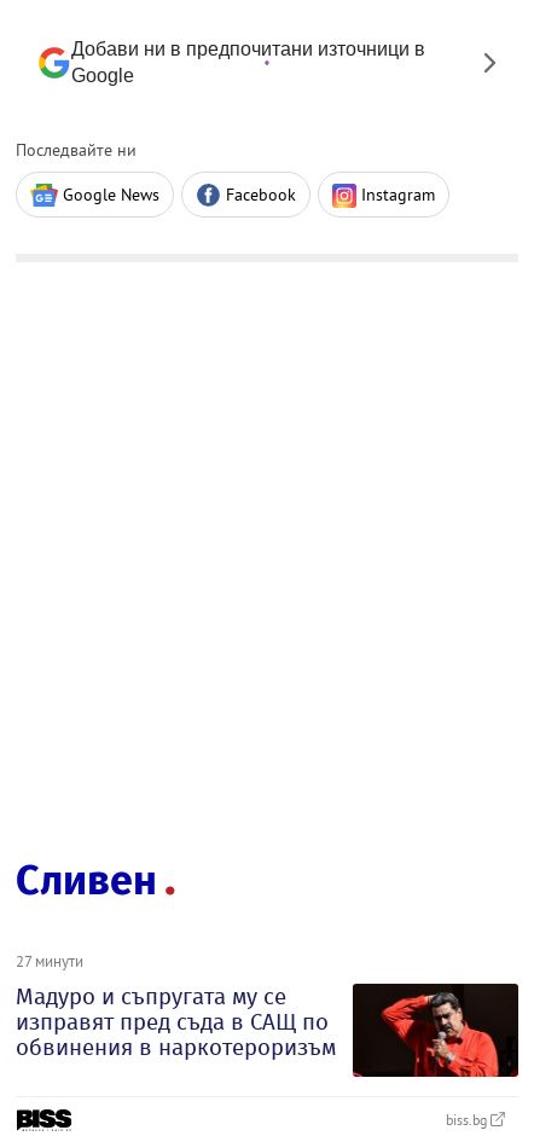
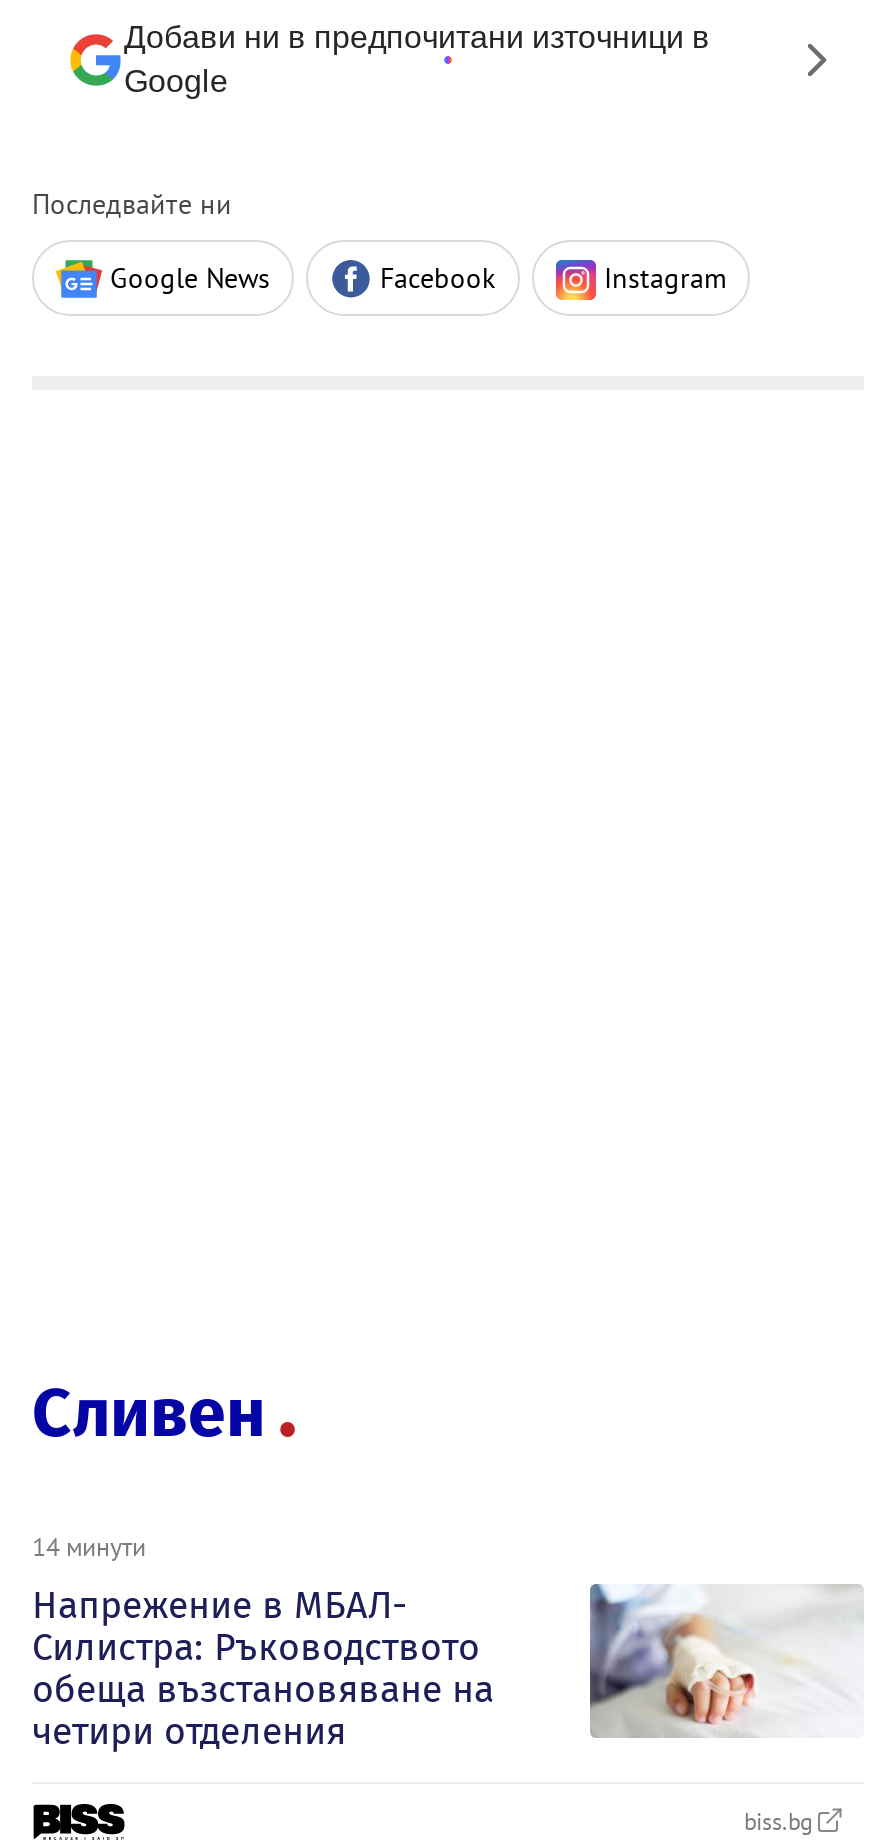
[16,951,336,1061] 27 минути | Мадуро и съпругата му се | изправят пред съда в САЩ по | обвинения в наркотероризъм -> [32,1530,494,1754] 14 минути | Напрежение в МБАЛ- | Силистра: Ръководството | обеща възстановяване на | четири отделения
[353,983,520,1078] [image] -> [588,1582,864,1738] [image]

